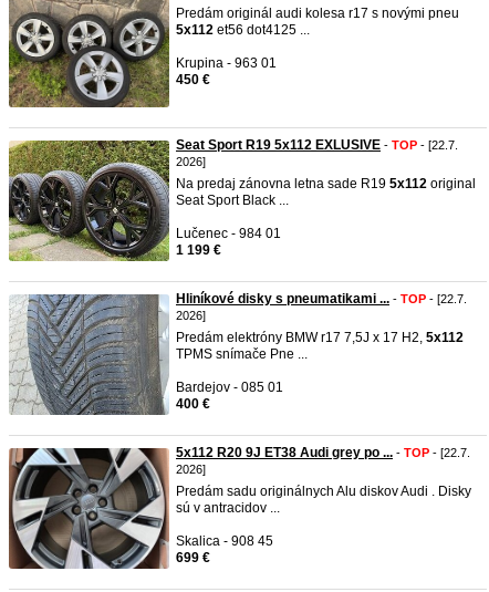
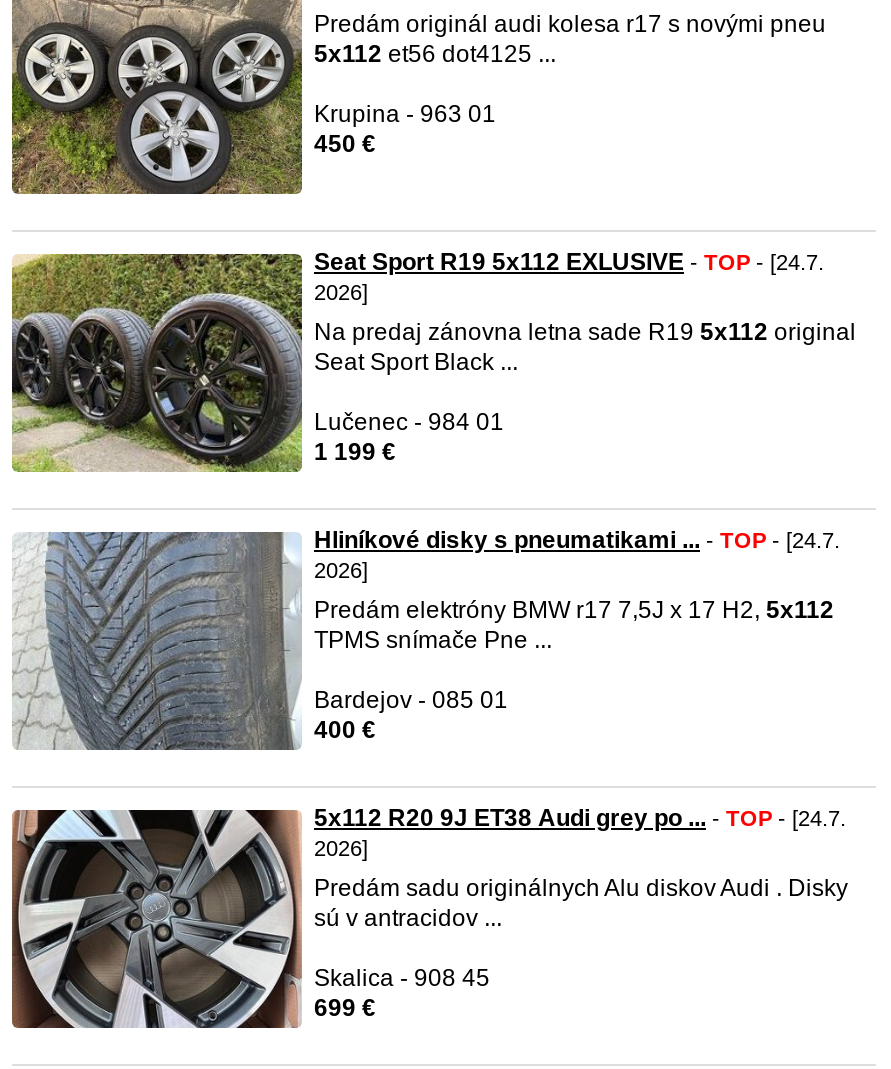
[176,137,458,153] Seat Sport R19 5x112 EXLUSIVE - TOP - [22.7. -> [314,248,824,276] Seat Sport R19 5x112 EXLUSIVE - TOP - [24.7.
[176,291,467,307] Hliníkové disky s pneumatikami ... - TOP - [22.7. -> [314,526,840,554] Hliníkové disky s pneumatikami ... - TOP - [24.7.
[176,445,470,460] 5x112 R20 9J ET38 Audi grey po ... - TOP - [22.7. -> [314,804,846,832] 5x112 R20 9J ET38 Audi grey po ... - TOP - [24.7.

